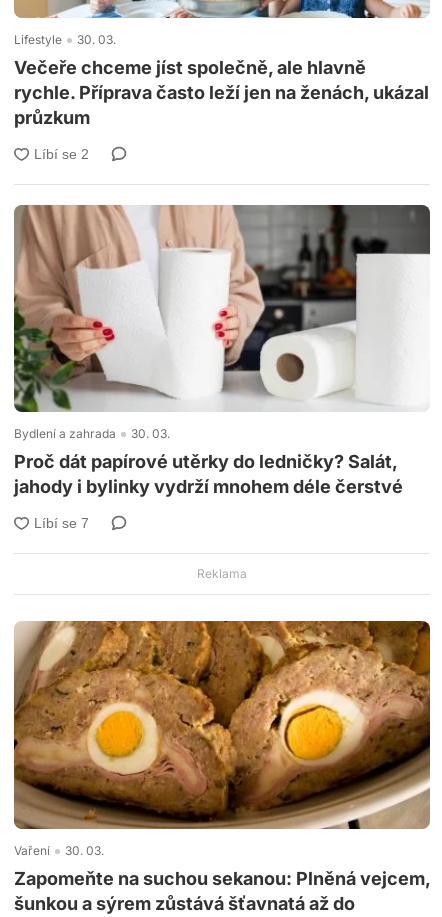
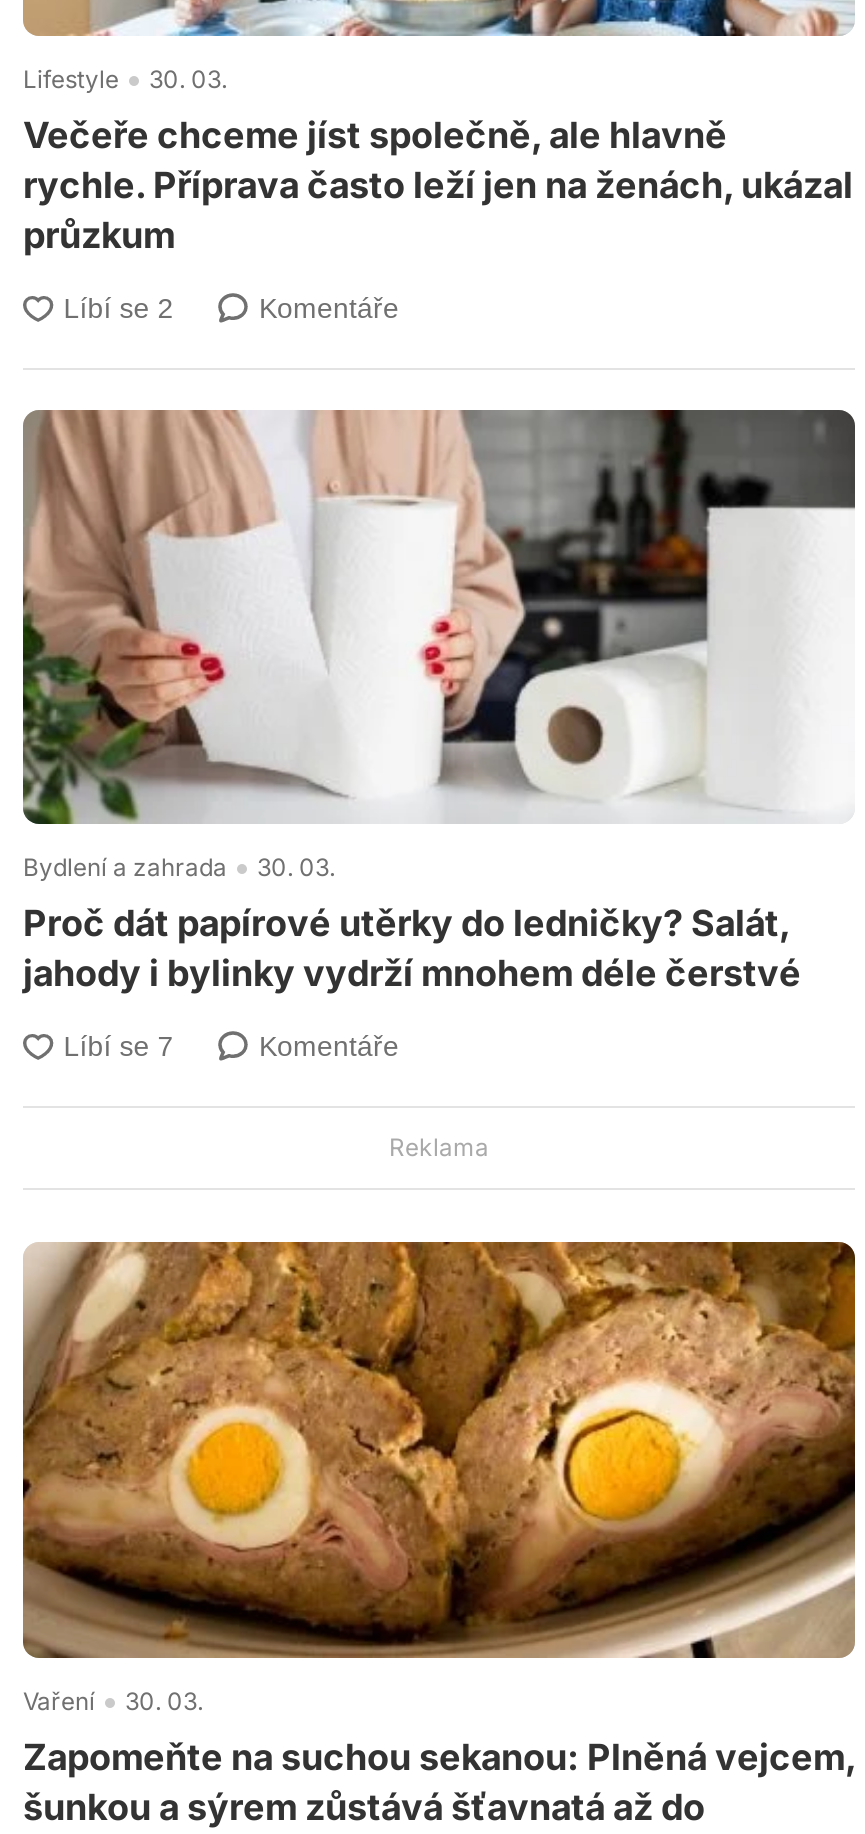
none -> [259,292,399,324] Komentáře
none -> [259,1031,399,1063] Komentáře

